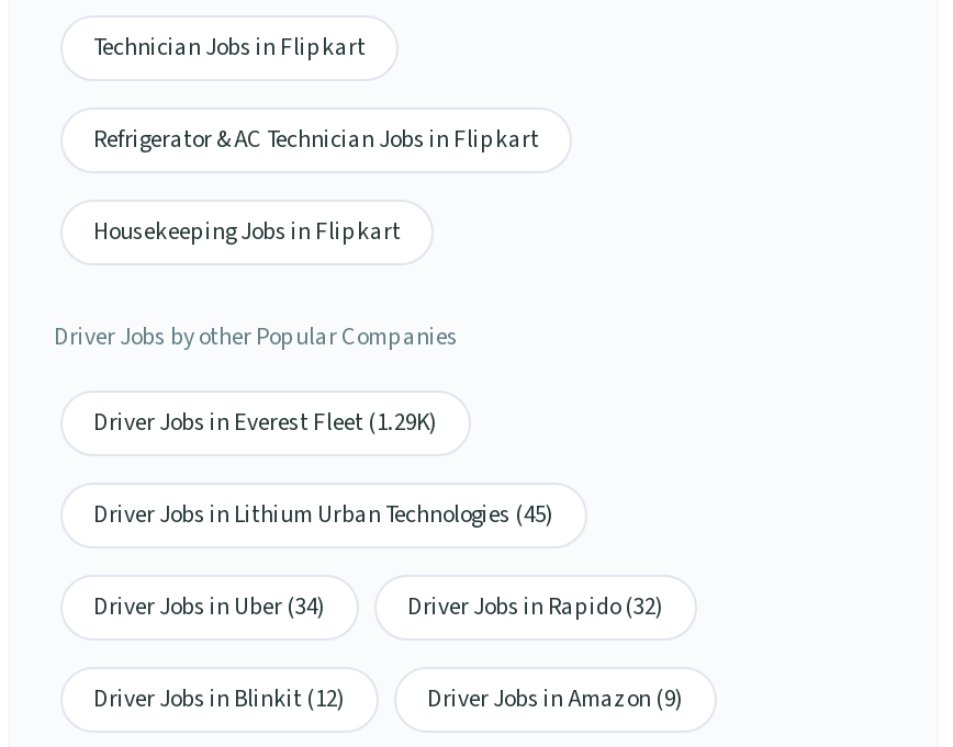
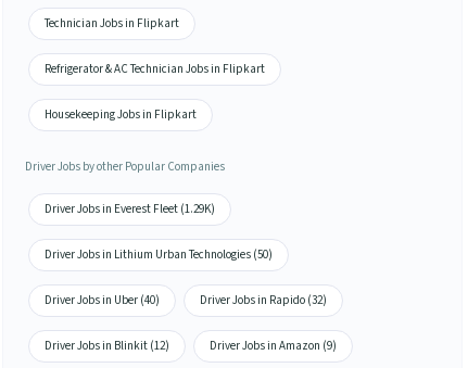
[93,499,554,532] Driver Jobs in Lithium Urban Technologies (45) -> [45,247,273,263] Driver Jobs in Lithium Urban Technologies (50)
[93,591,326,624] Driver Jobs in Uber (34) -> [45,292,160,309] Driver Jobs in Uber (40)

